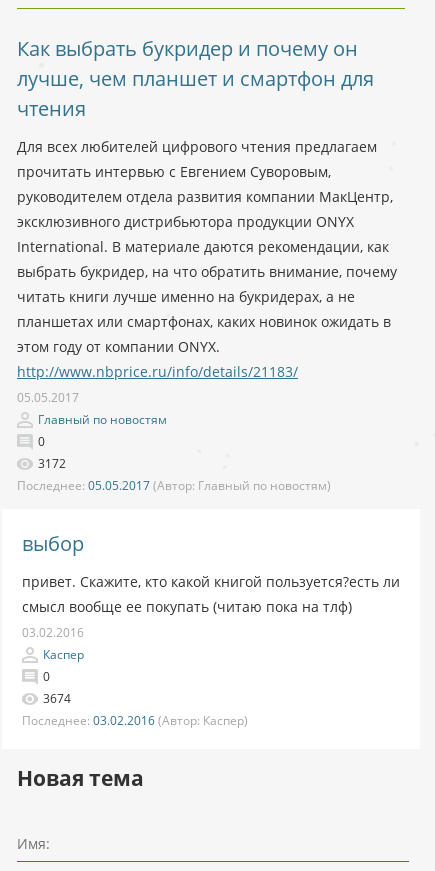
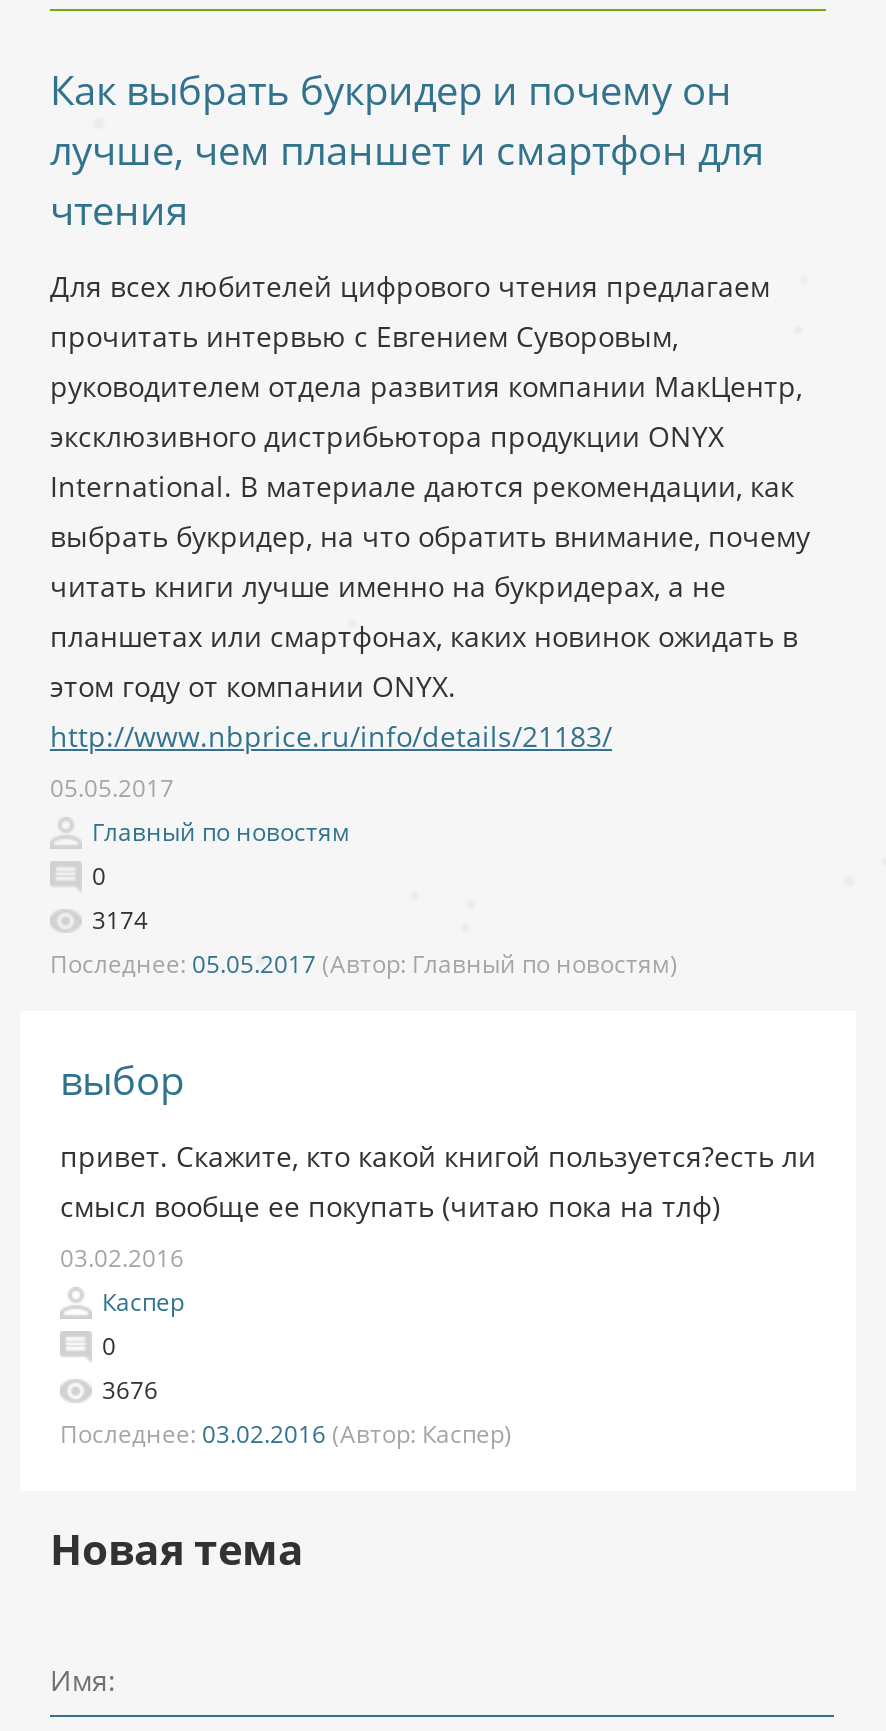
[38,455,66,472] 3172 -> [92,903,148,937] 3174
[43,690,71,707] 3674 -> [102,1373,158,1407] 3676

